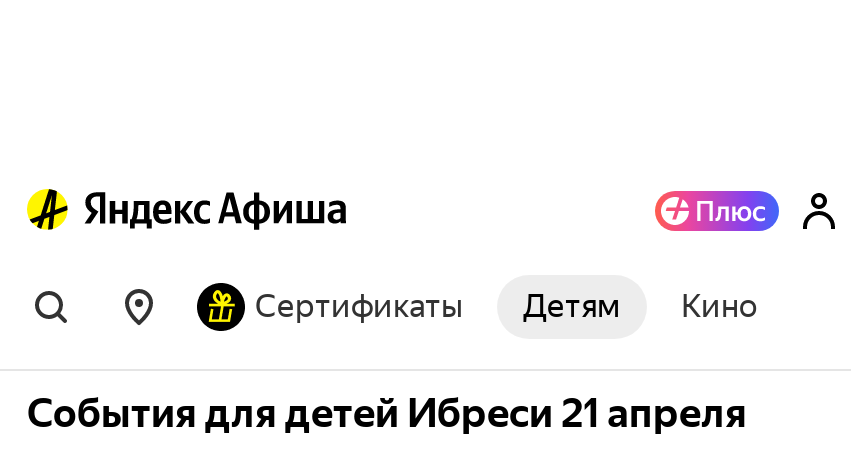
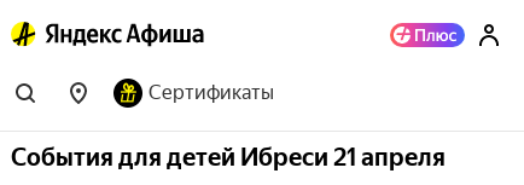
[523,287,757,325] Детям | Кино -> none

